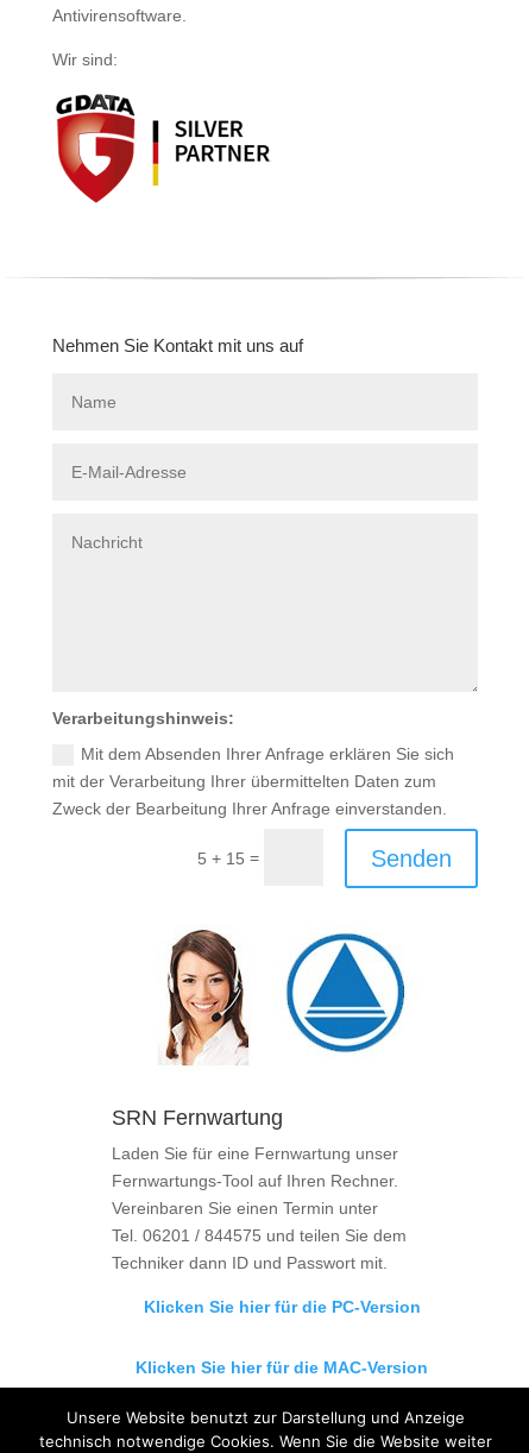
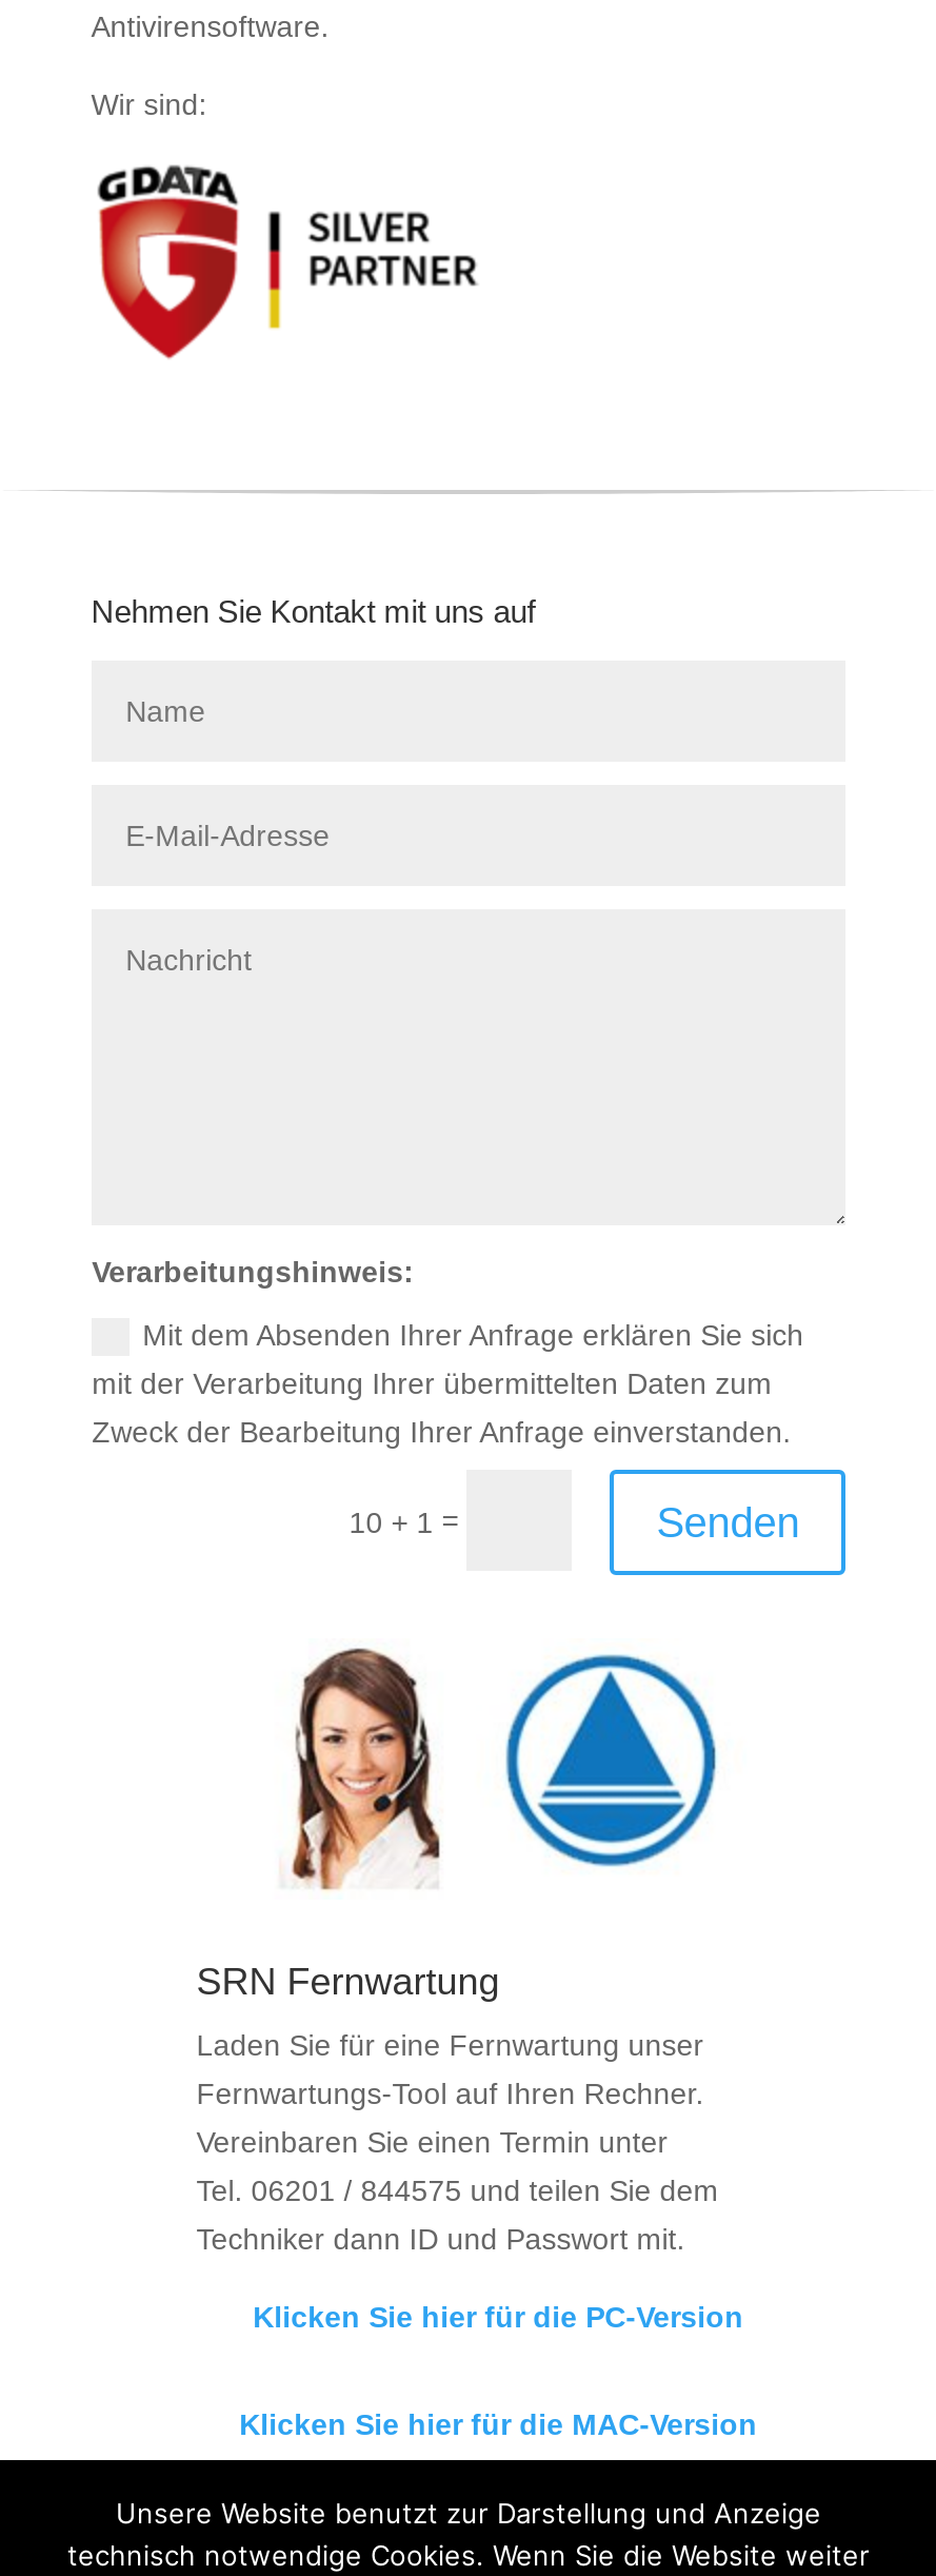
[198,848,264,868] 5 + 15 = -> [349,1502,467,1538] 10 + 1 =

